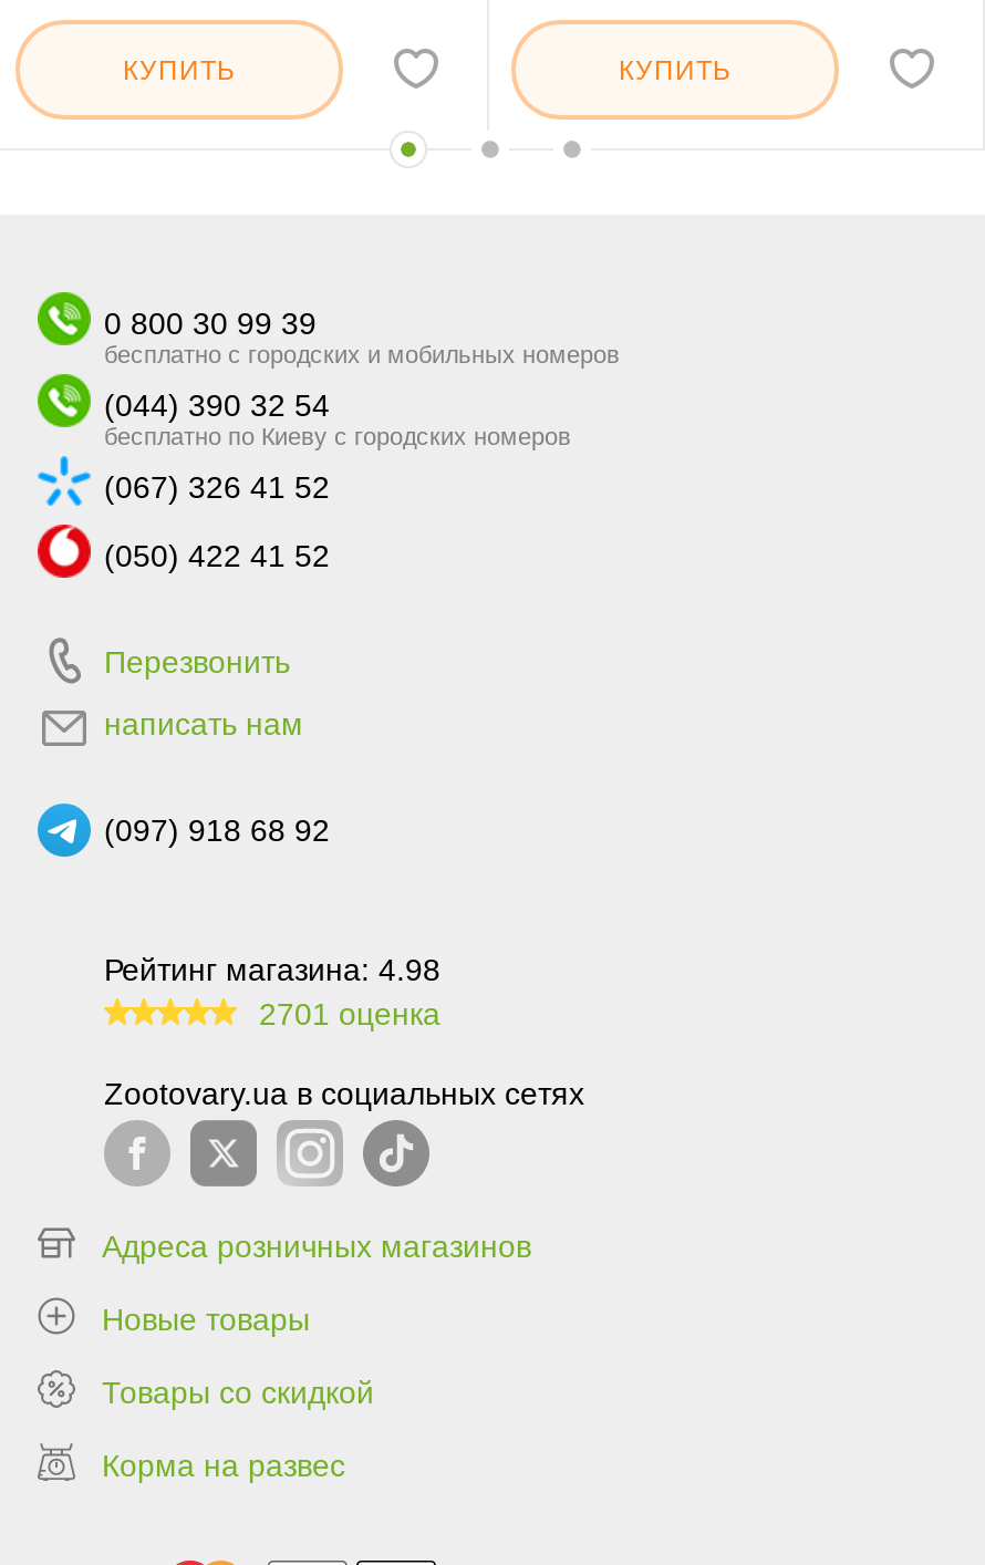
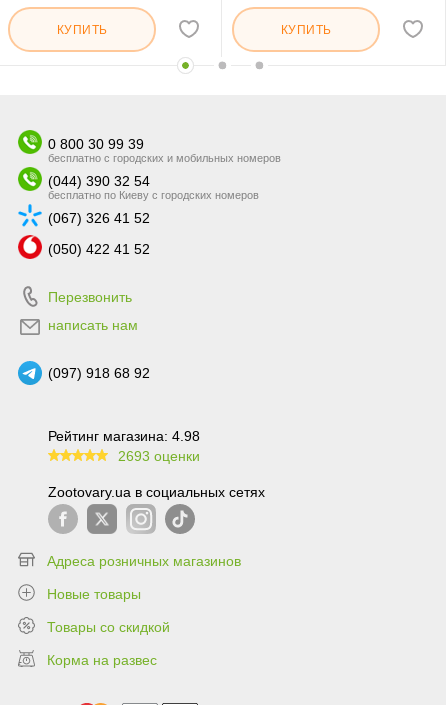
[259,996,440,1032] 2701 оценка -> [118,448,200,464] 2693 оценки

